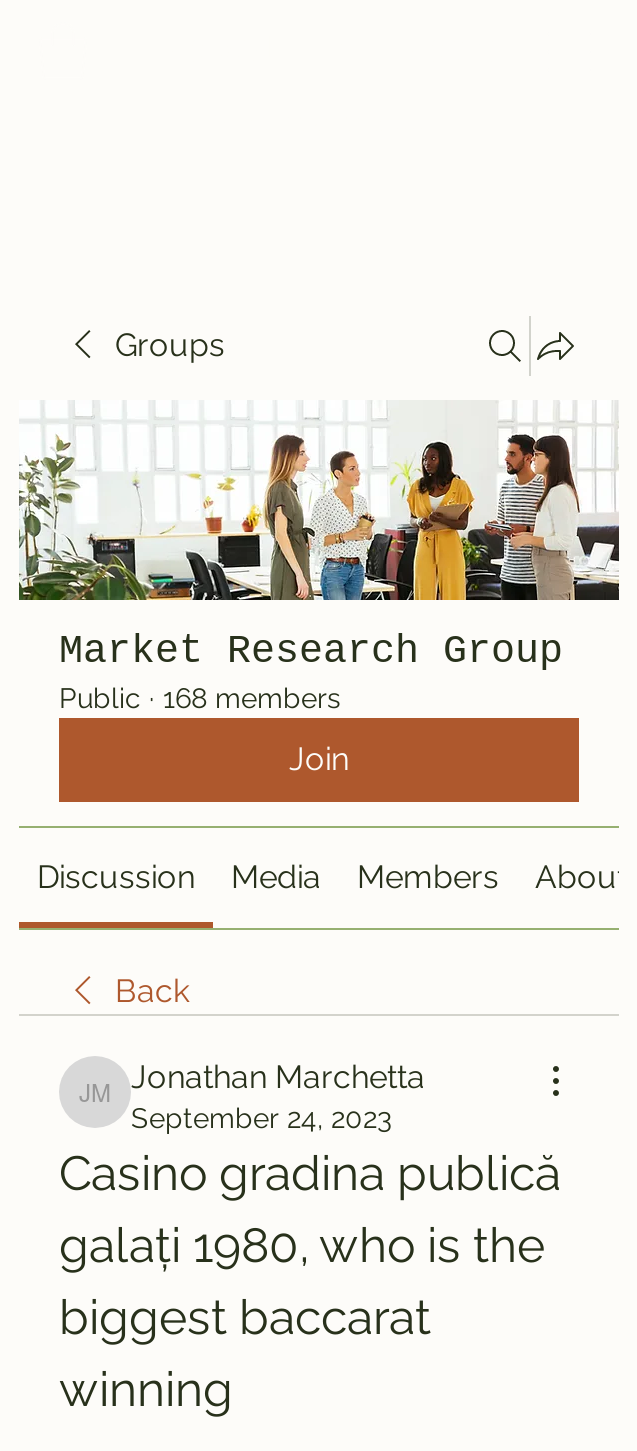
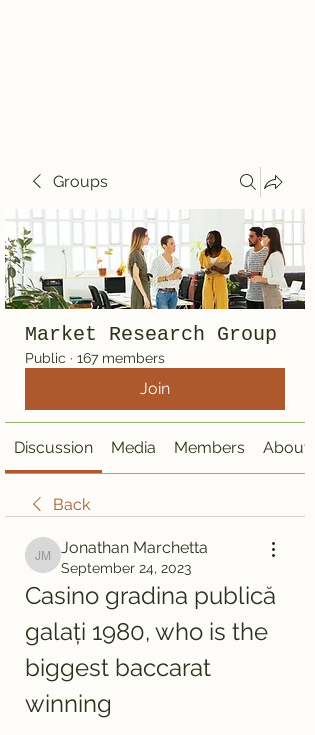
[59,682,341,714] Public · 168 members -> [25,350,165,366] Public · 167 members

